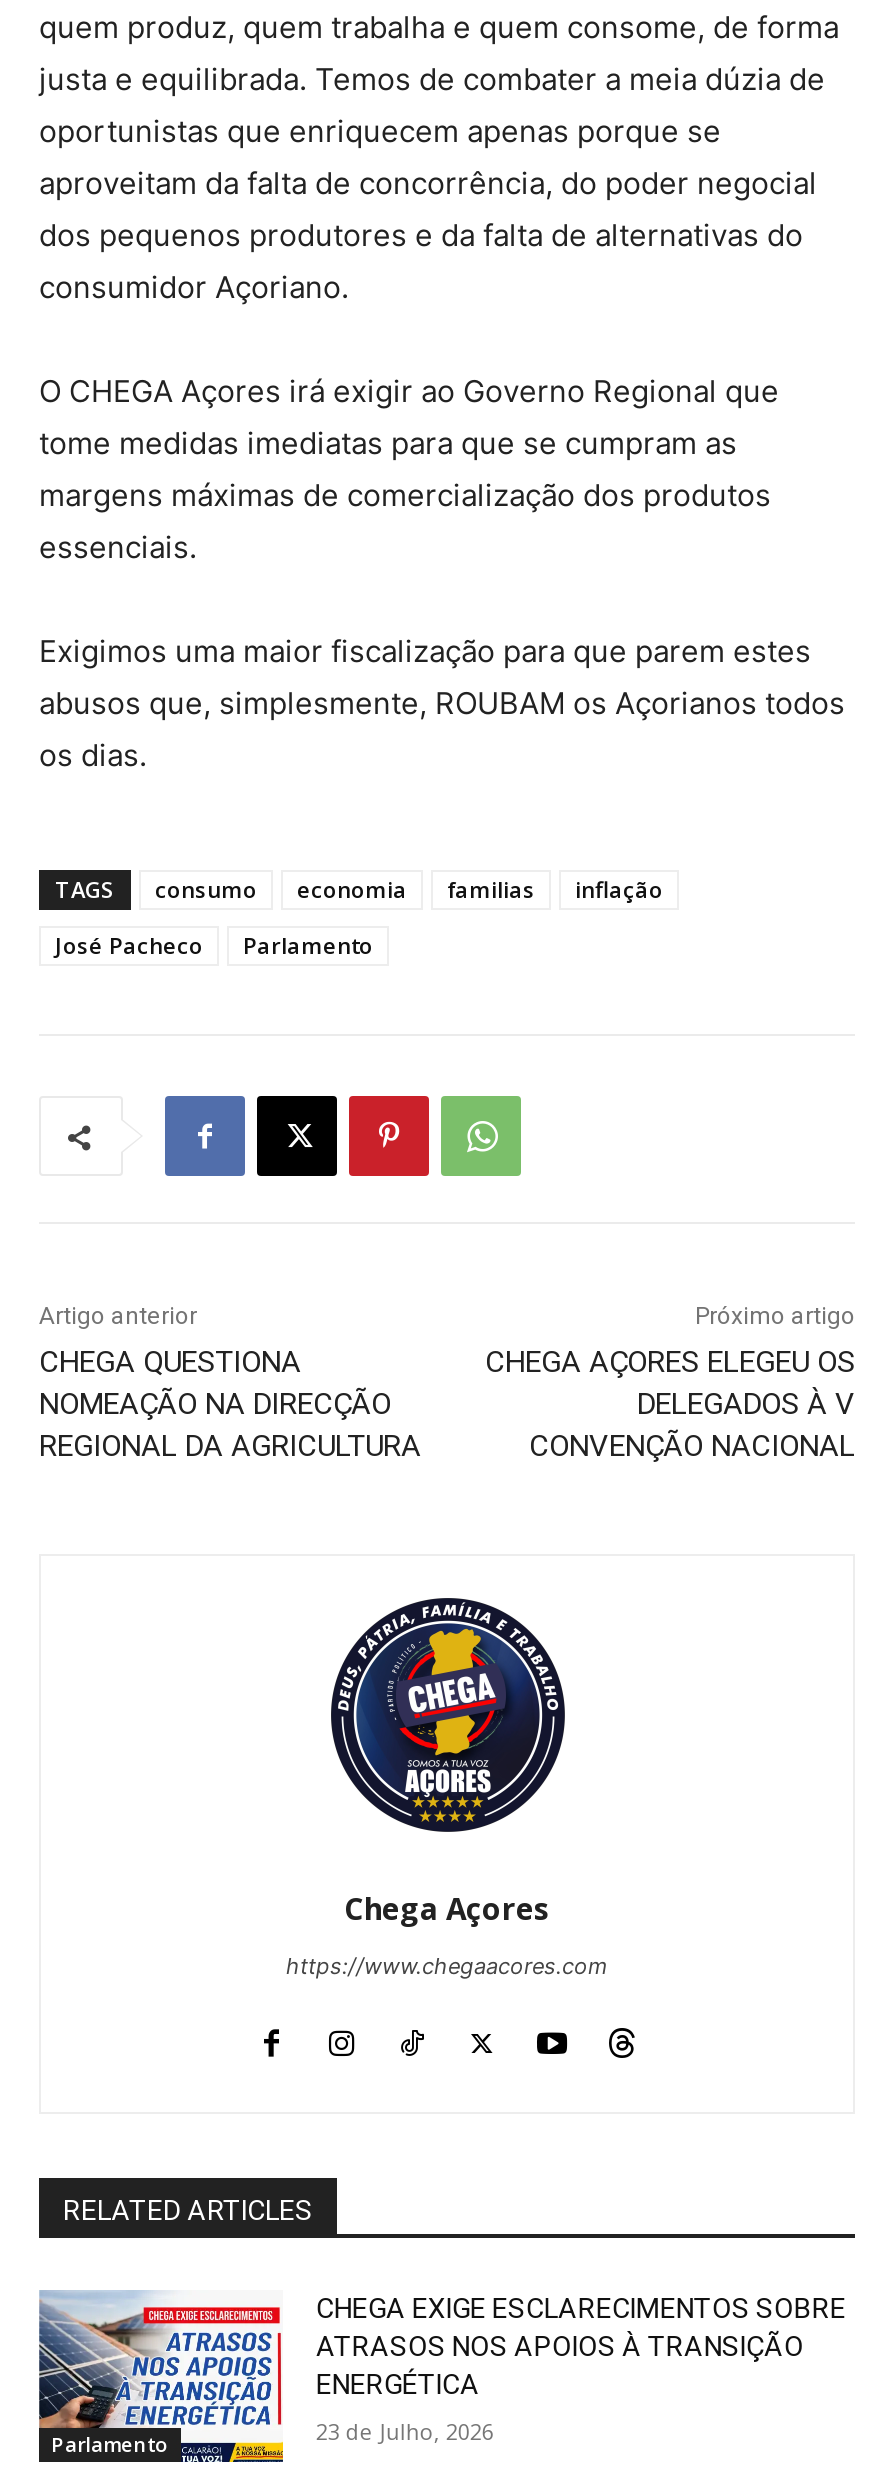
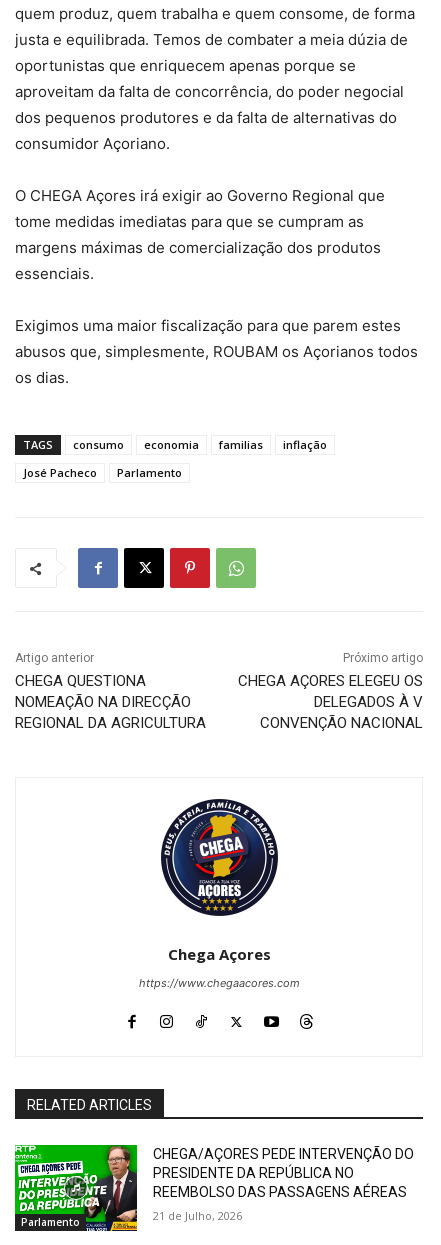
[37,2290,846,2446] [image] | CHEGA EXIGE ESCLARECIMENTOS SOBRE | ATRASOS NOS APOIOS À TRANSIÇÃO | ENERGÉTICA -> [14,1144,414,1223] [image] | CHEGA/AÇORES PEDE INTERVENÇÃO DO | PRESIDENTE DA REPÚBLICA NO | REEMBOLSO DAS PASSAGENS AÉREAS
[316,2416,494,2446] 23 de Julho, 2026 -> [153,1208,242,1223] 21 de Julho, 2026

